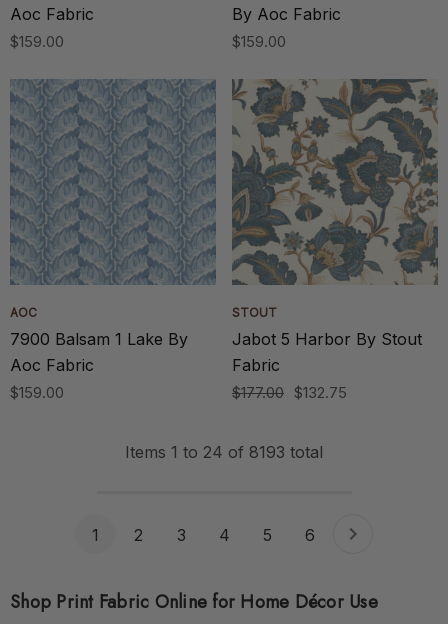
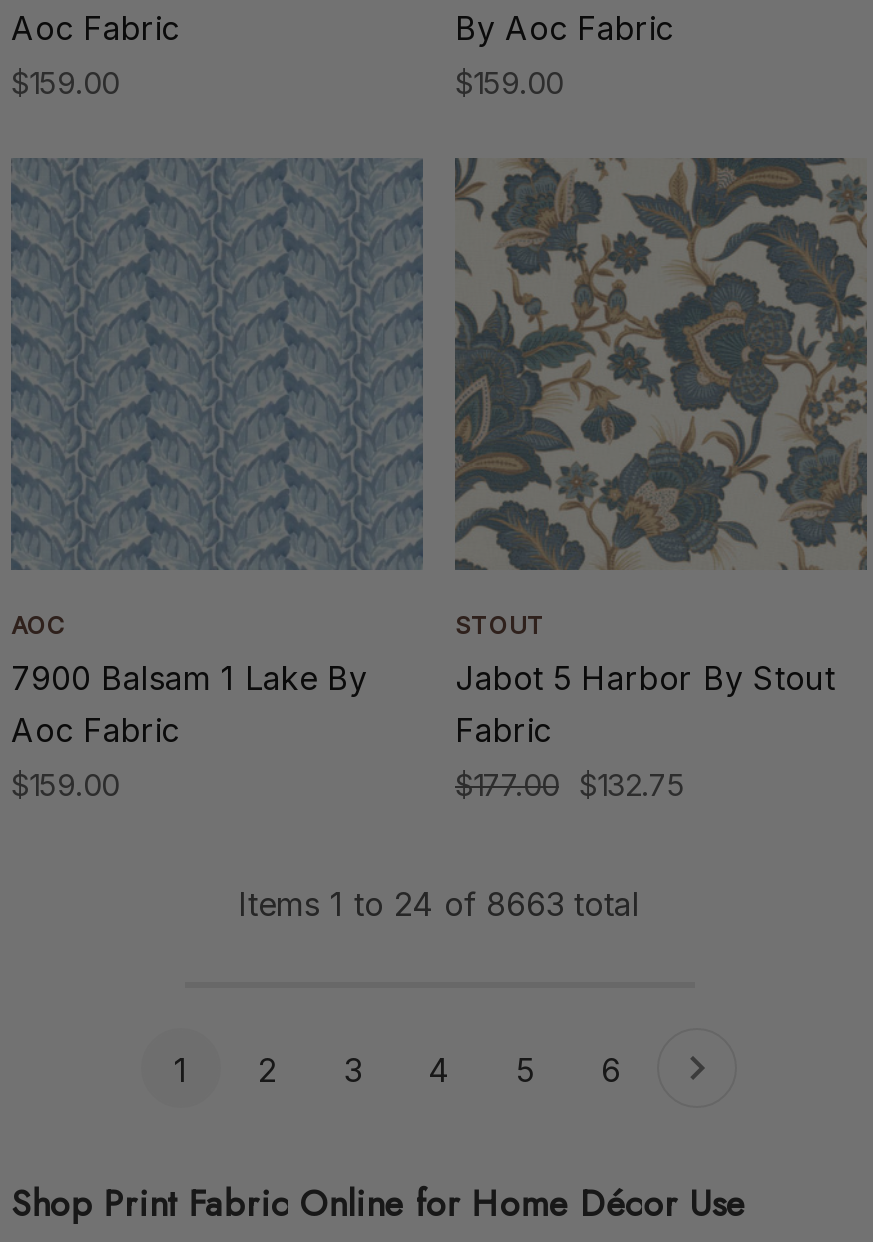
[125,442,323,462] Items 1 to 24 of 8193 total -> [238,884,640,924] Items 1 to 24 of 8663 total

